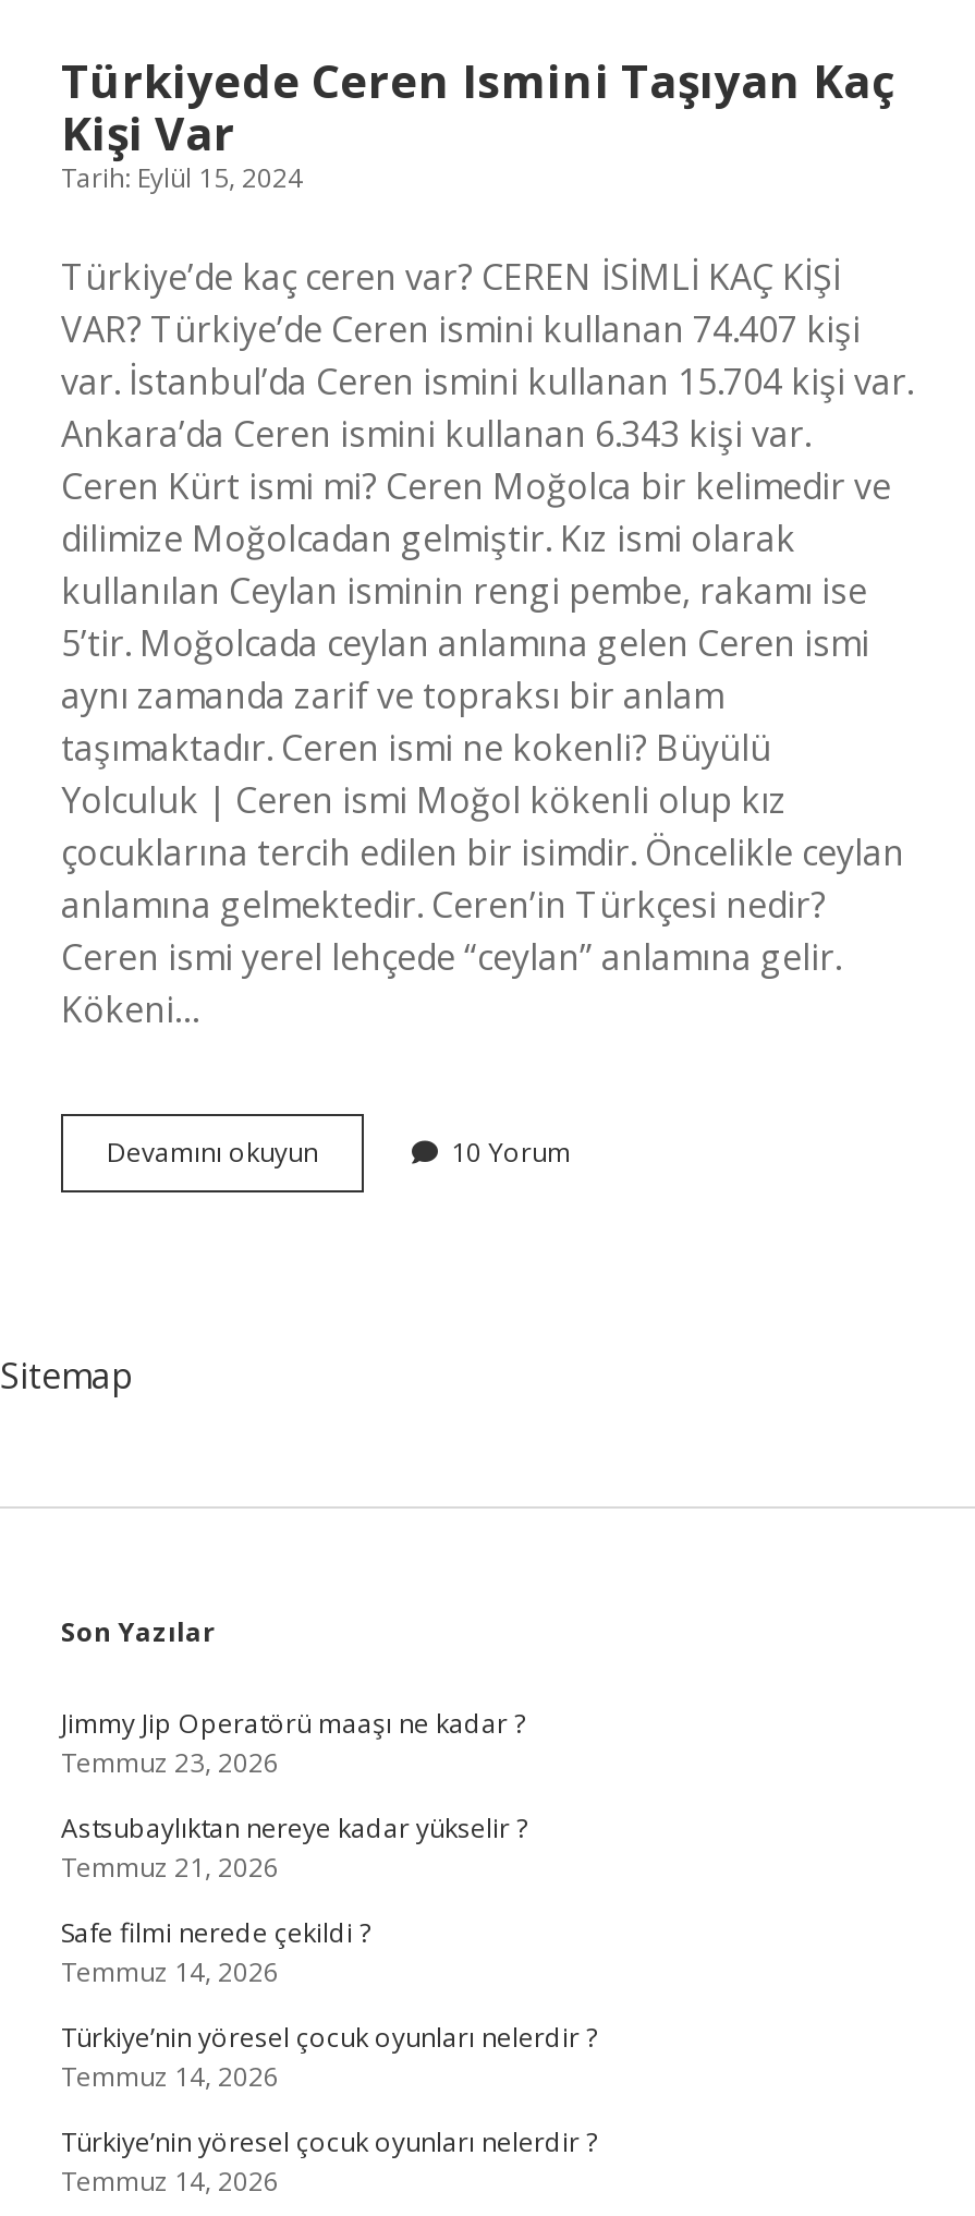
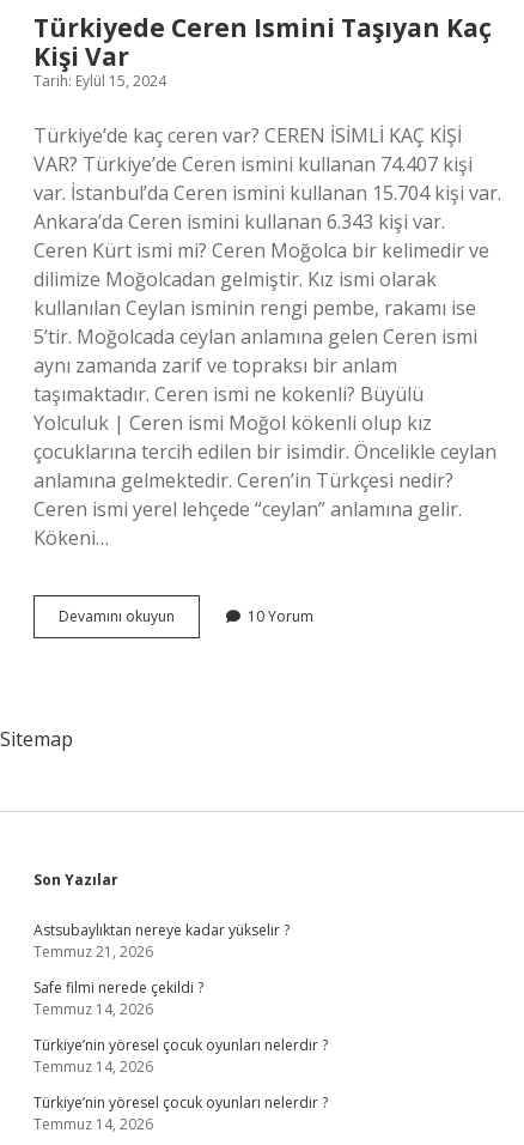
[61,1705,525,1781] Jimmy Jip Operatörü maaşı ne kadar ? | Temmuz 23, 2026 -> none

